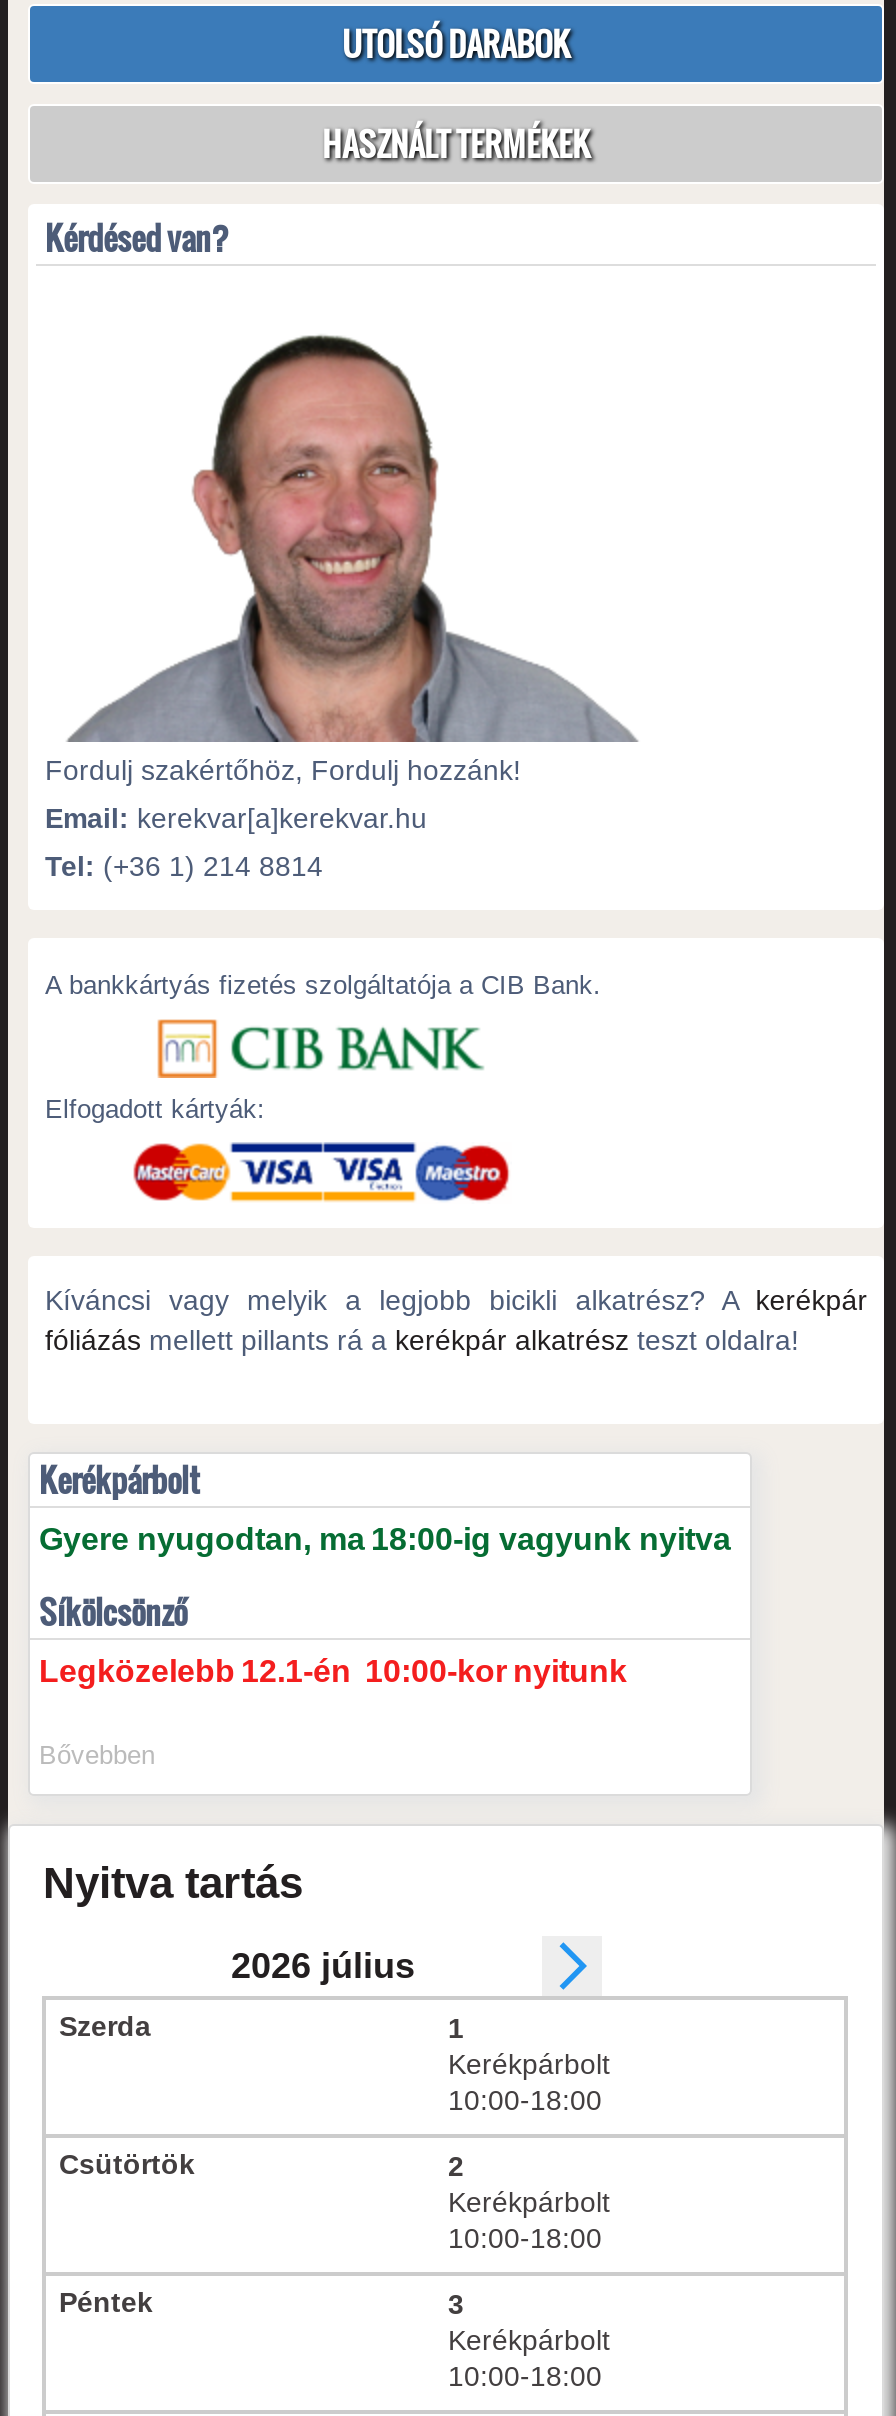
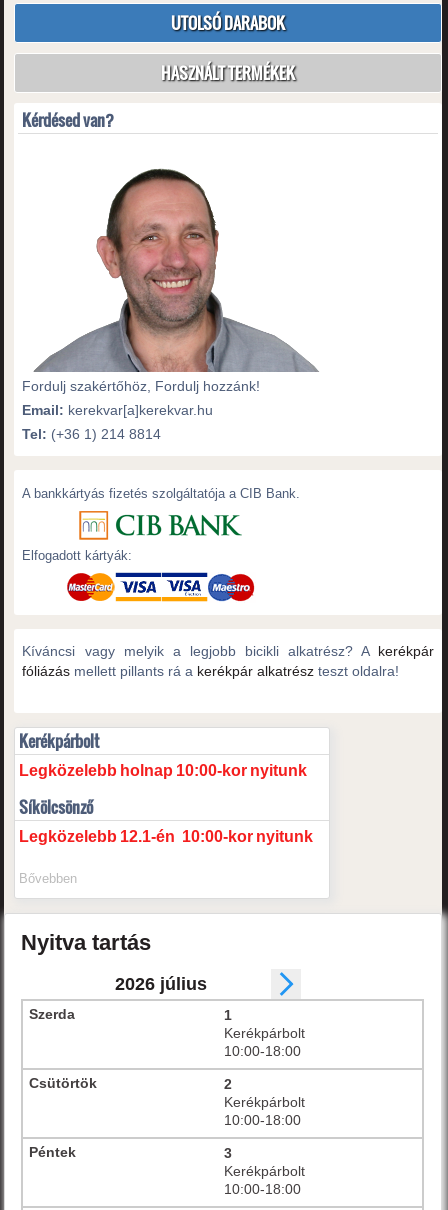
[39,1523,731,1557] Gyere nyugodtan, ma 18:00-ig vagyunk nyitva -> [19,762,307,779] Legközelebb holnap 10:00-kor nyitunk

